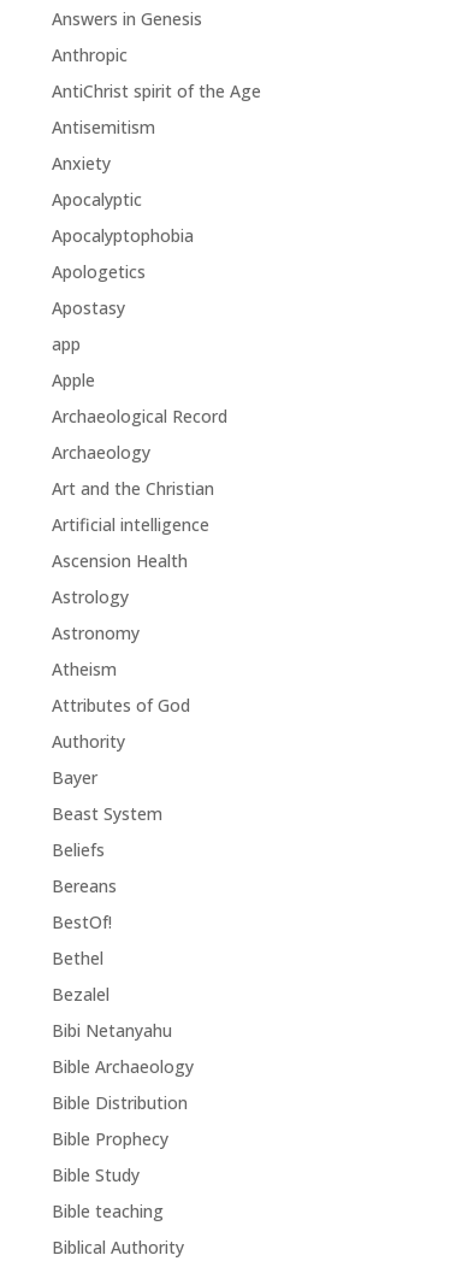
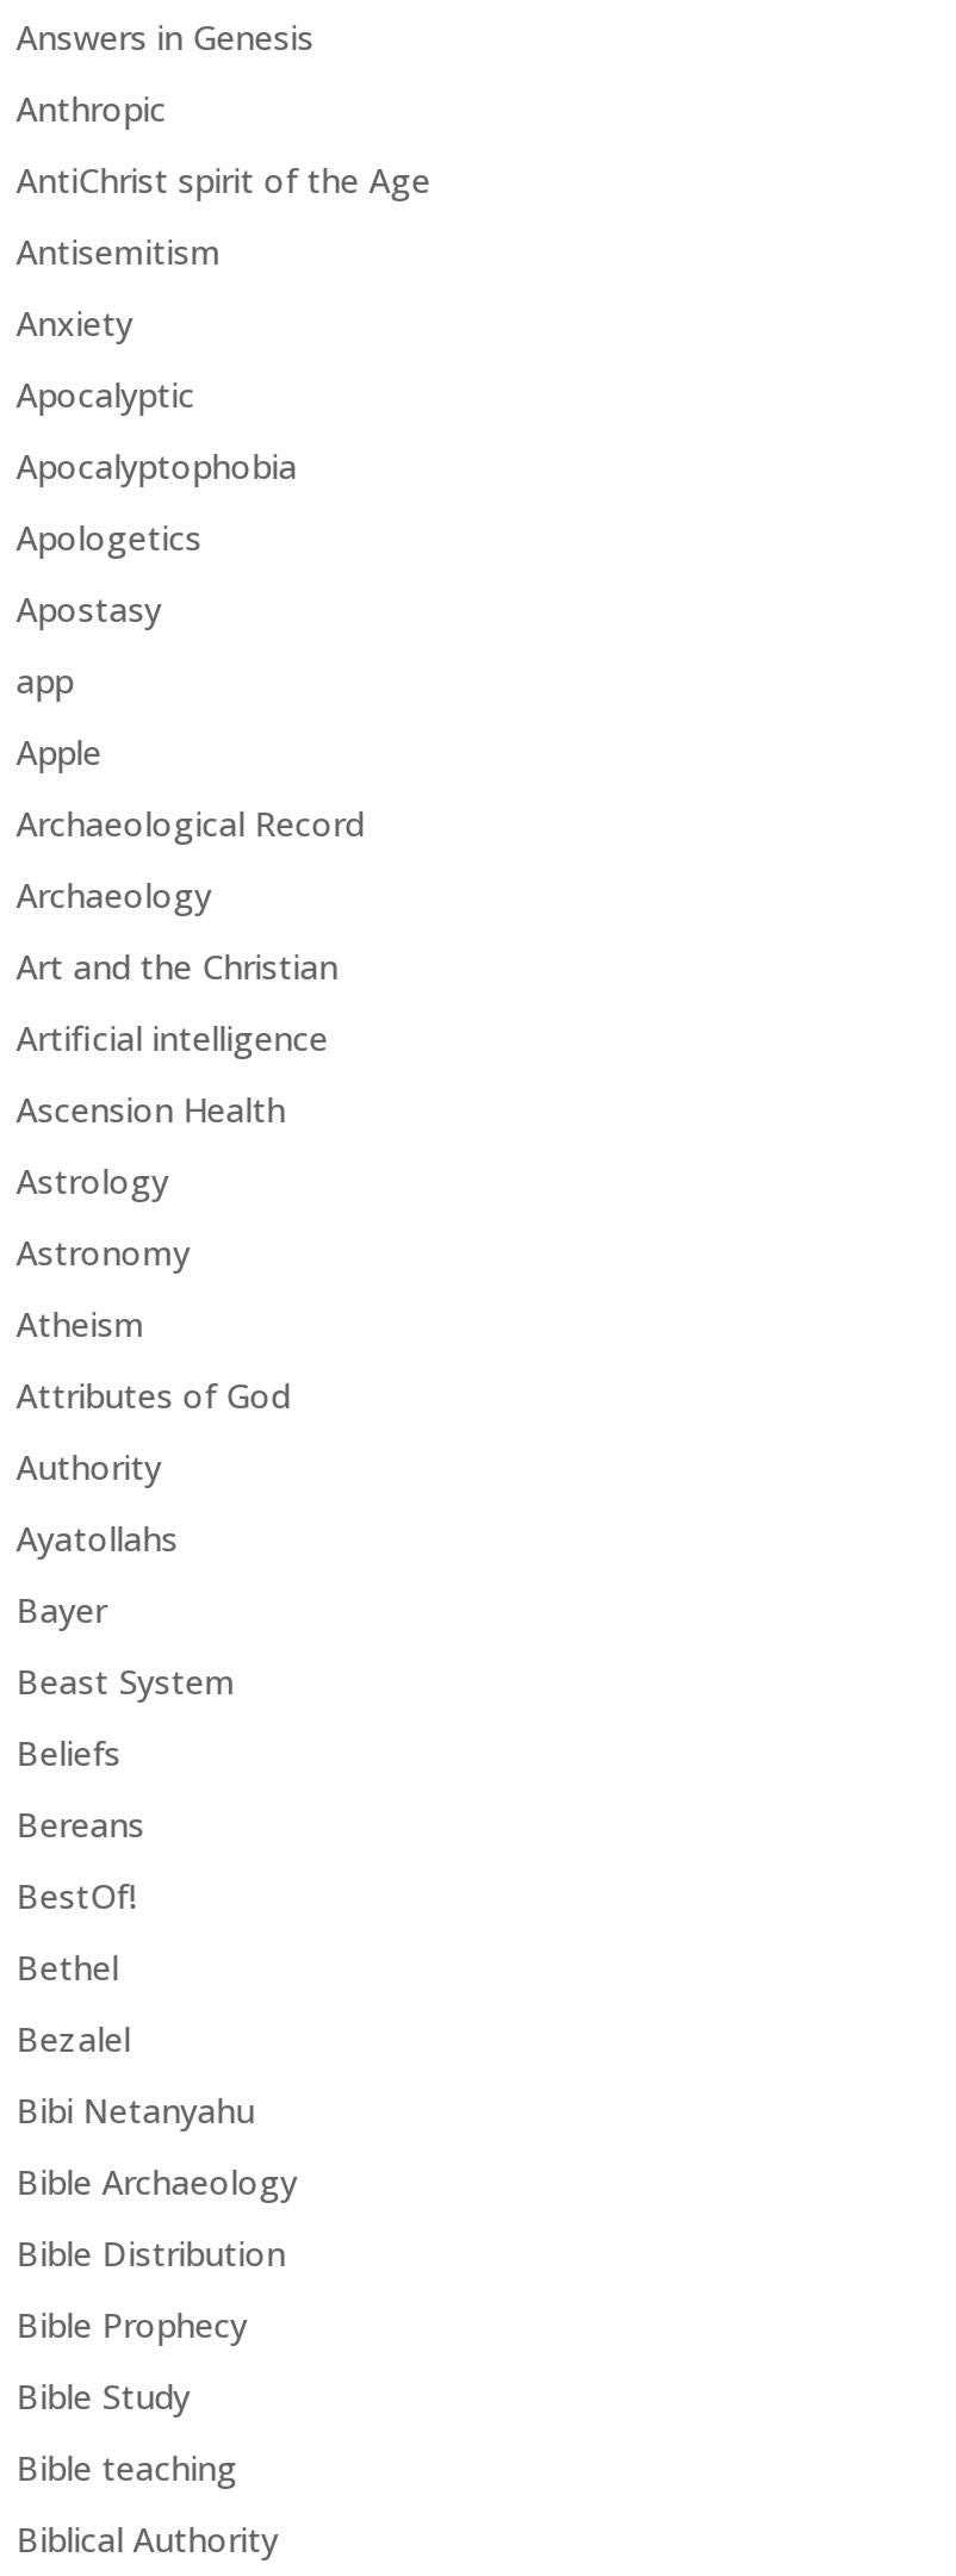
none -> [16,1515,178,1561] Ayatollahs

